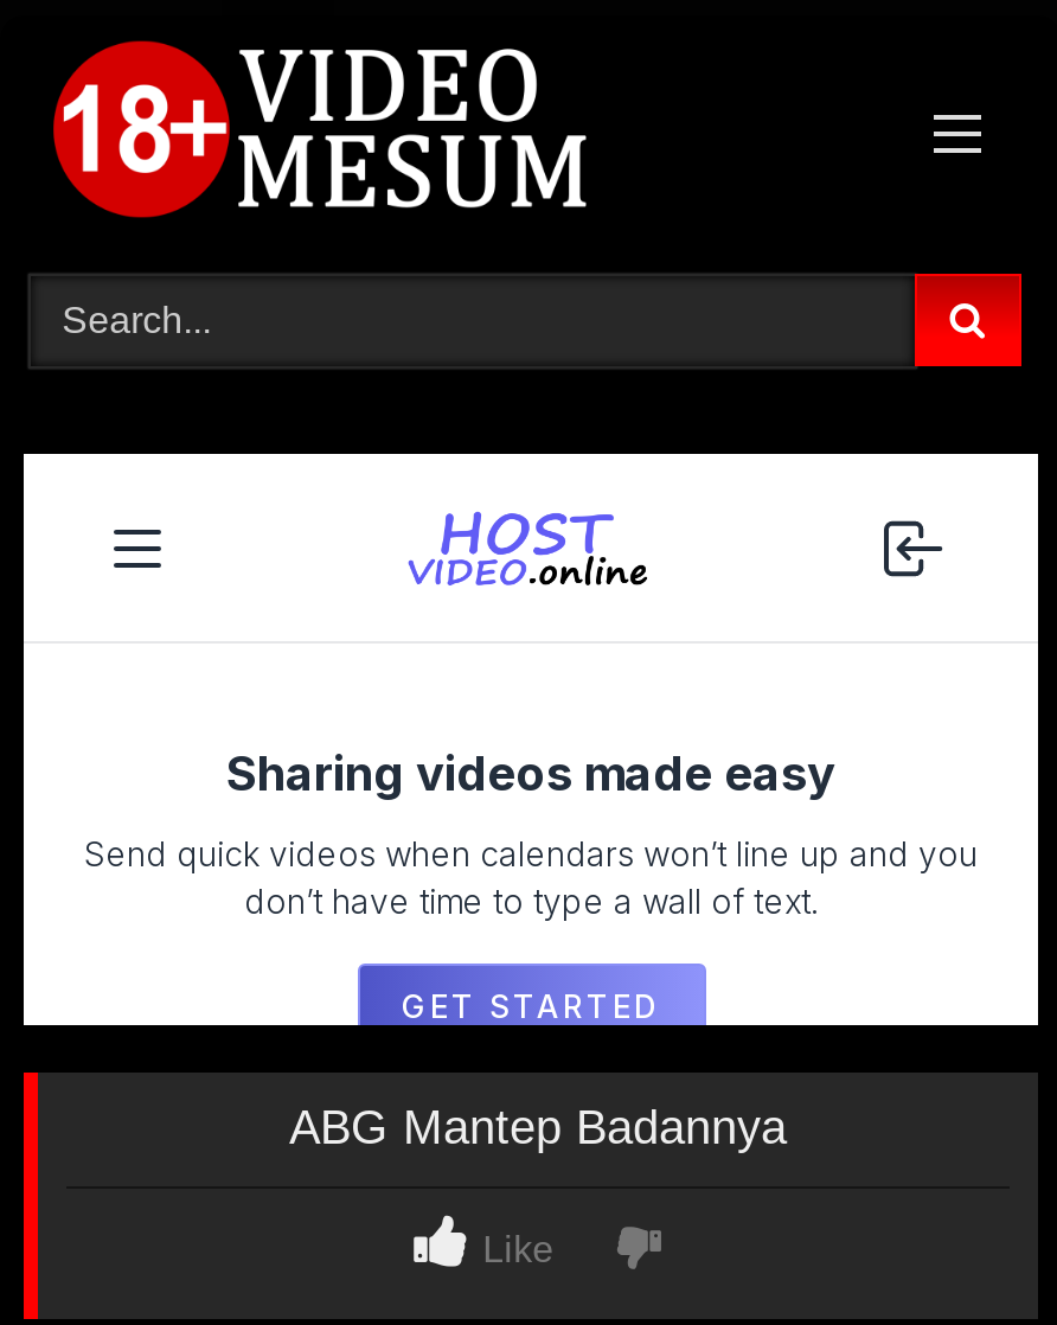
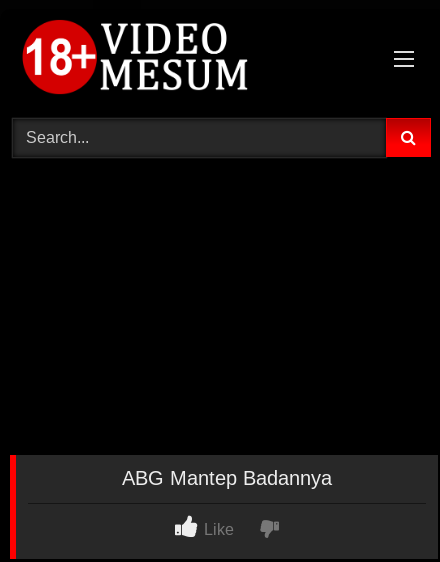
[21,452,1040,1028] [image] -> none

